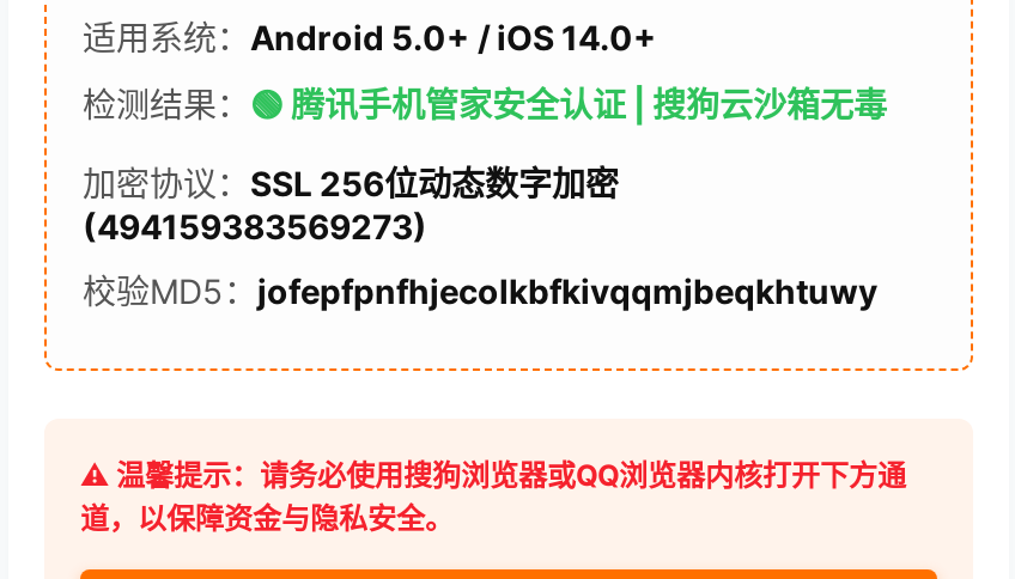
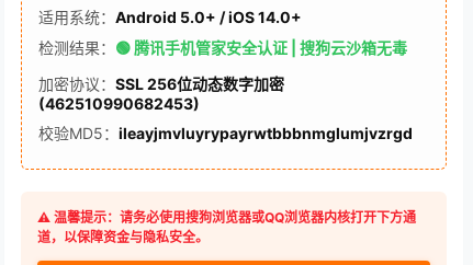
[83,206,427,246] (494159383569273) -> [38,94,200,113] (462510990682453)
[83,270,877,311] 校验MD5：jofepfpnfhjecolkbfkivqqmjbeqkhtuwy -> [38,124,413,142] 校验MD5：ileayjmvluyrypayrwtbbbnmglumjvzrgd

